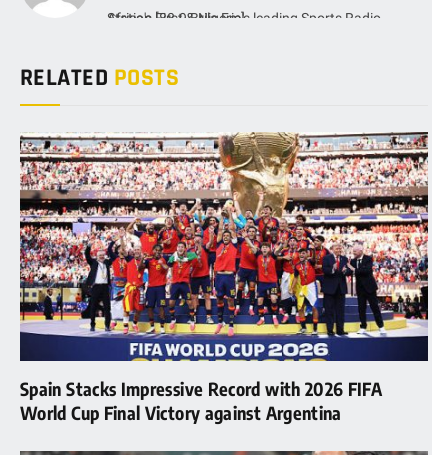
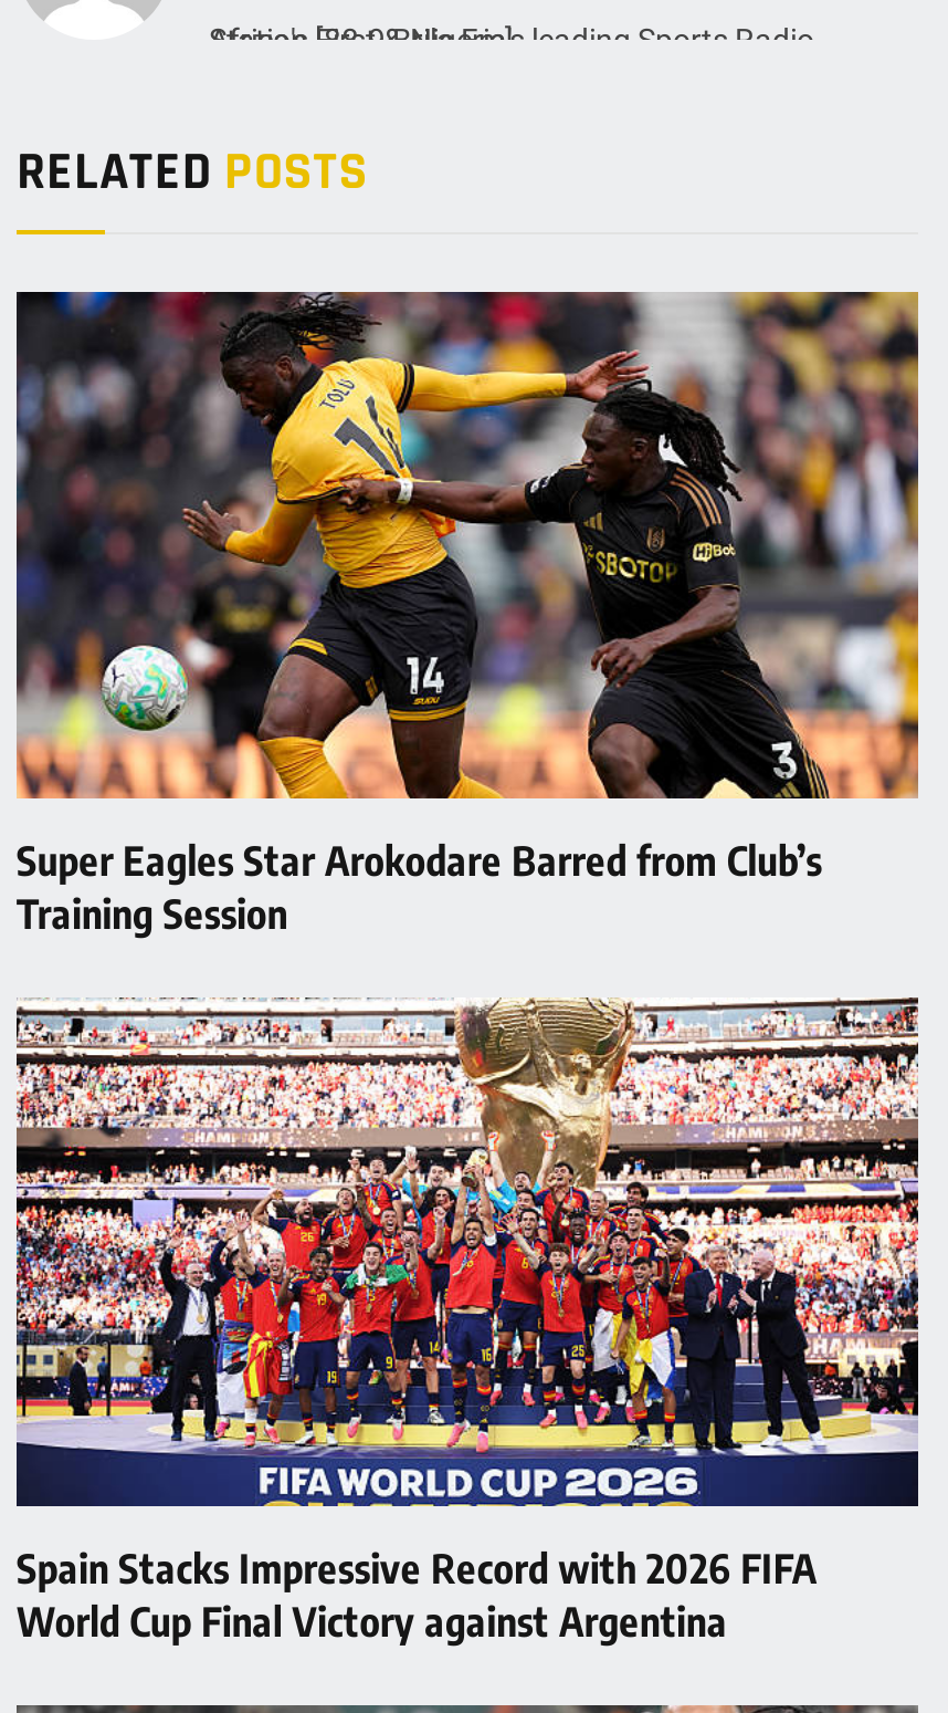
none -> [14,290,920,938] [image] | Super Eagles Star Arokodare Barred from Club’s | Training Session

